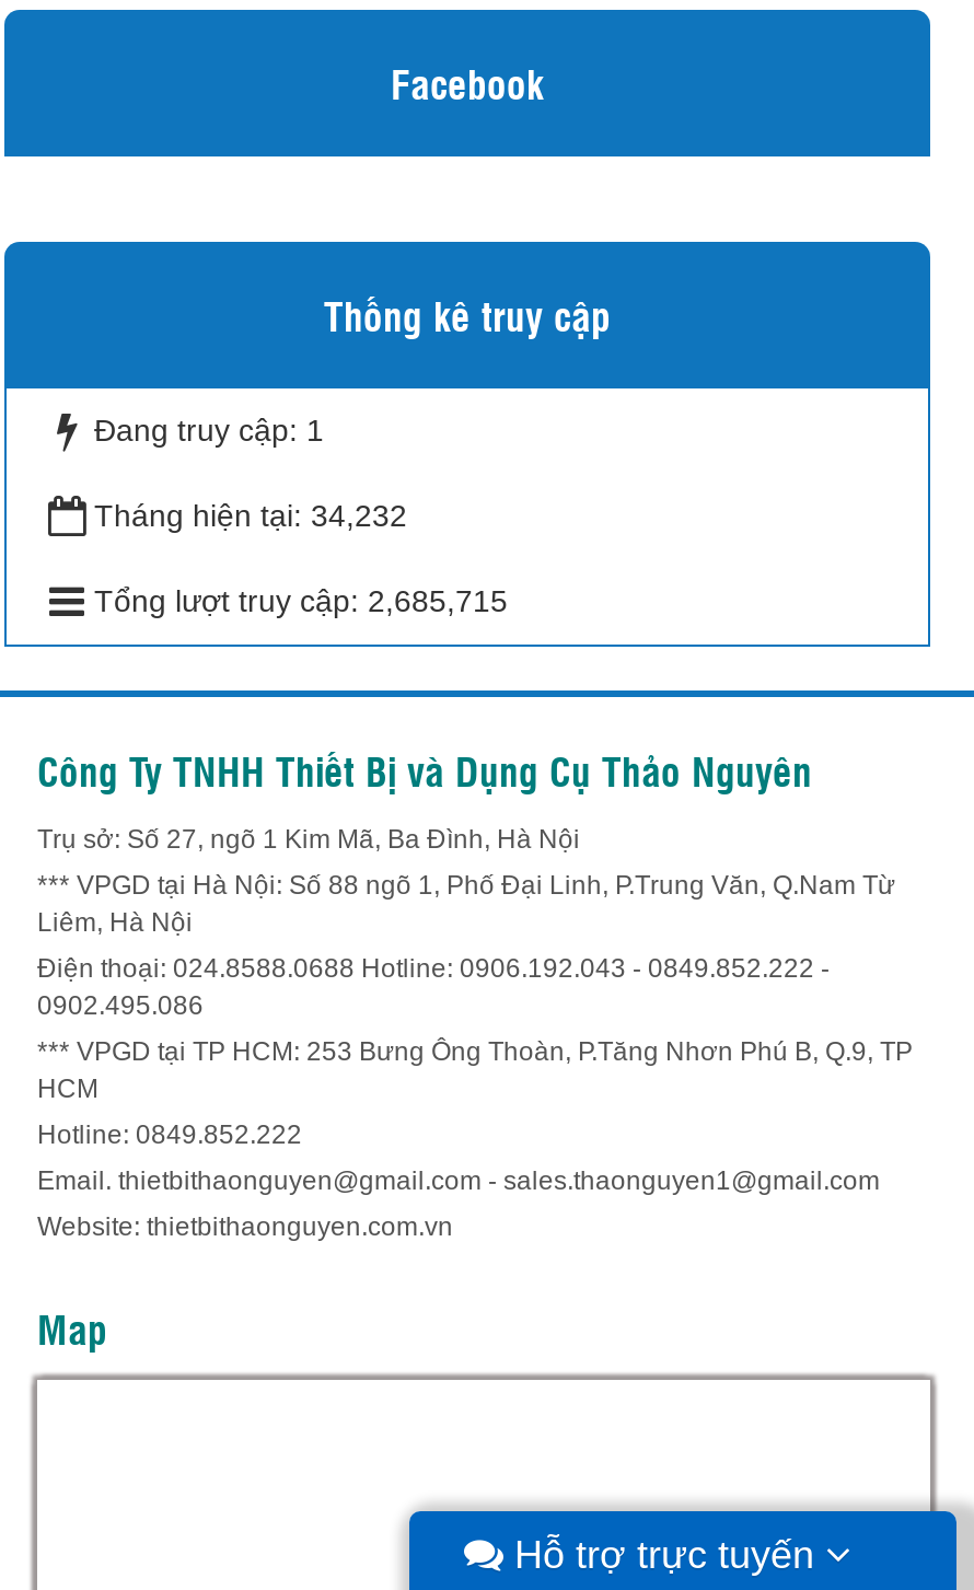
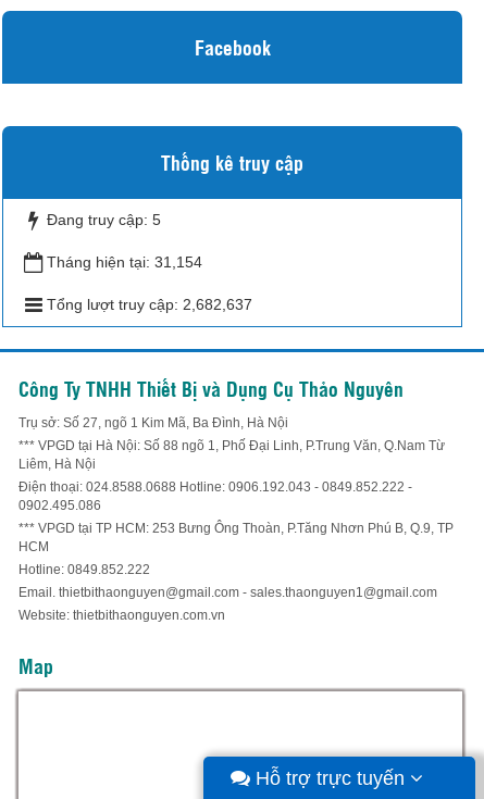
[94,412,324,447] Đang truy cập: 1 -> [47,211,161,228] Đang truy cập: 5
[94,497,407,532] Tháng hiện tại: 34,232 -> [47,253,202,270] Tháng hiện tại: 31,154
[94,583,508,618] Tổng lượt truy cập: 2,685,715 -> [47,295,252,313] Tổng lượt truy cập: 2,682,637

